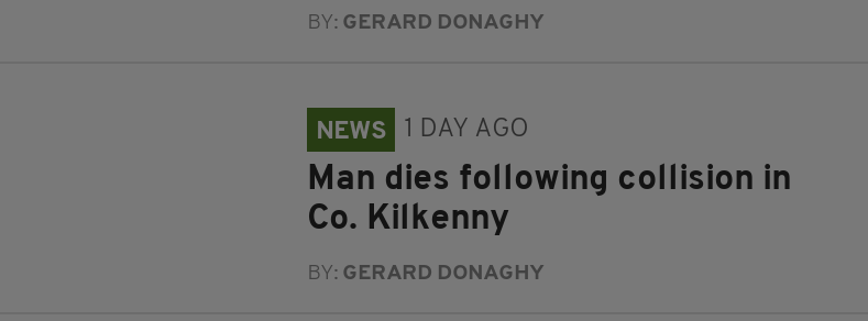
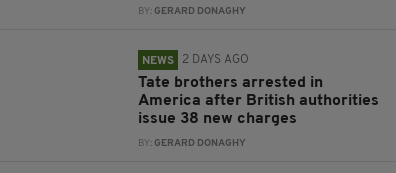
[316,117,529,146] NEWS 1 DAY AGO -> [142,54,249,67] NEWS 2 DAYS AGO
[307,163,791,238] Man dies following collision in | Co. Kilkenny -> [138,75,379,127] Tate brothers arrested in | America after British authorities | issue 38 new charges

